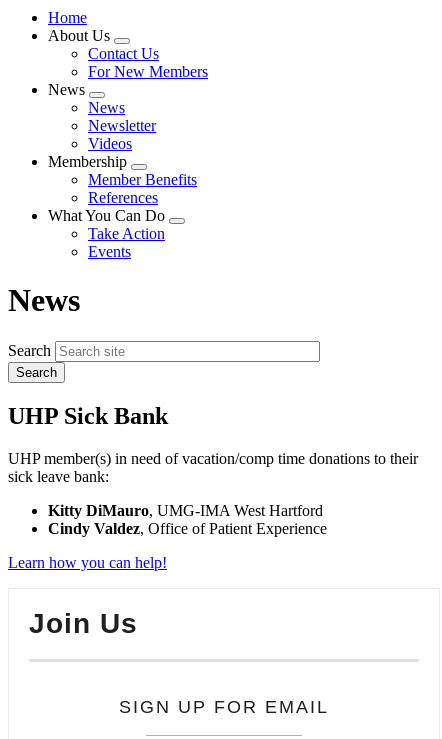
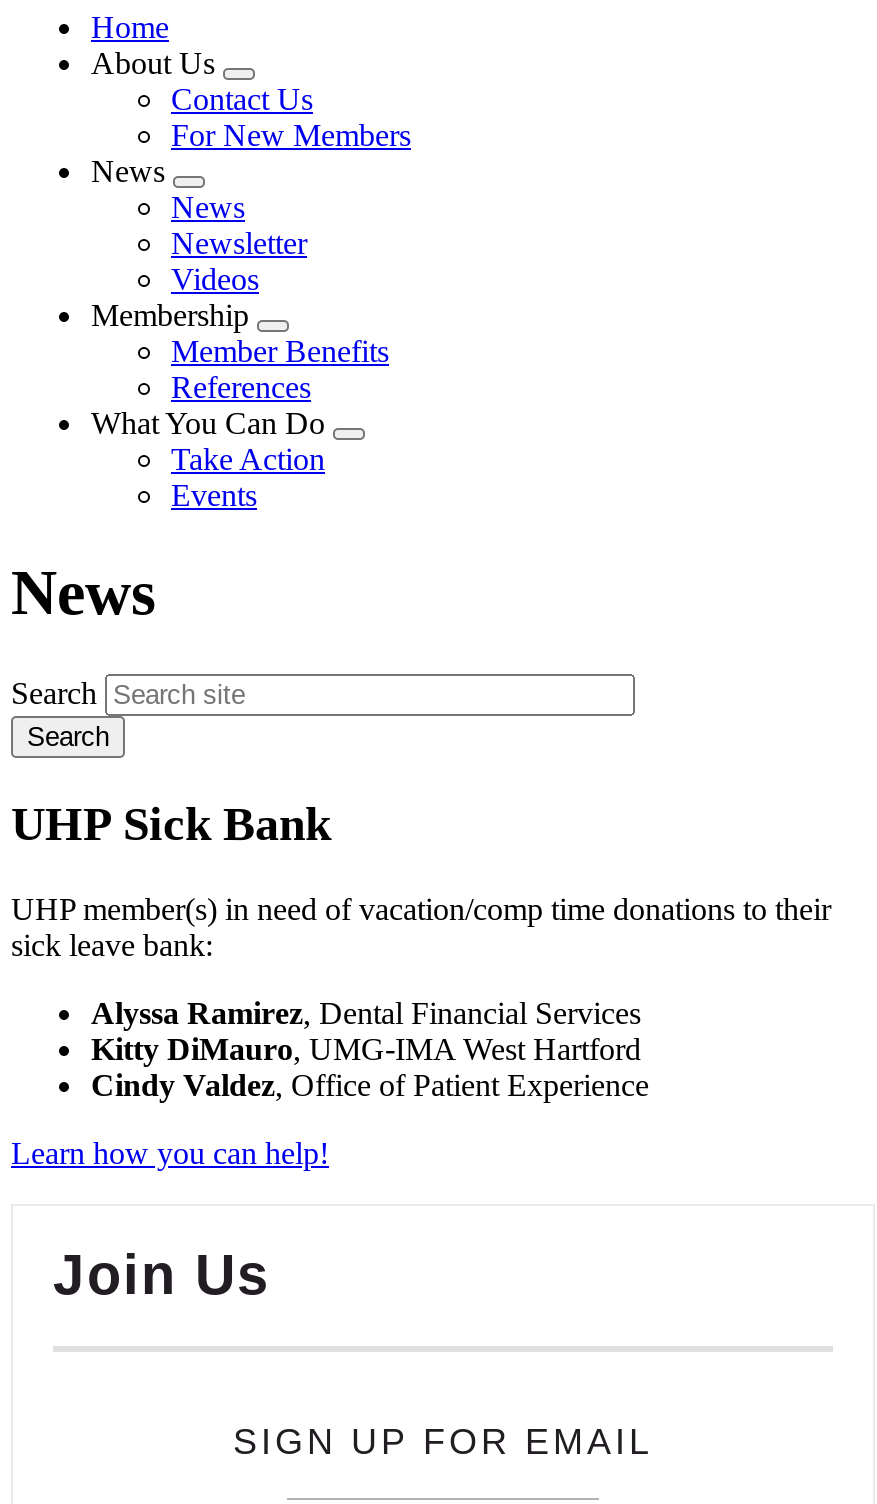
none -> [91,995,649,1029] Alyssa Ramirez, Dental Financial Services

